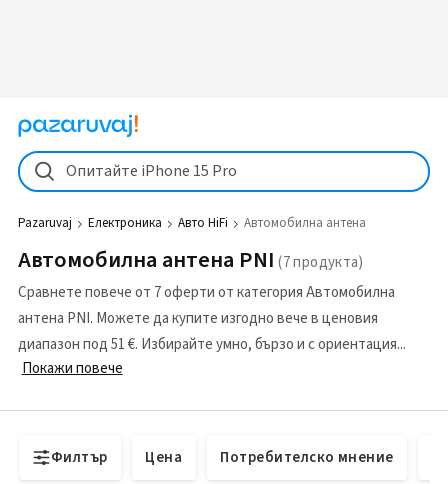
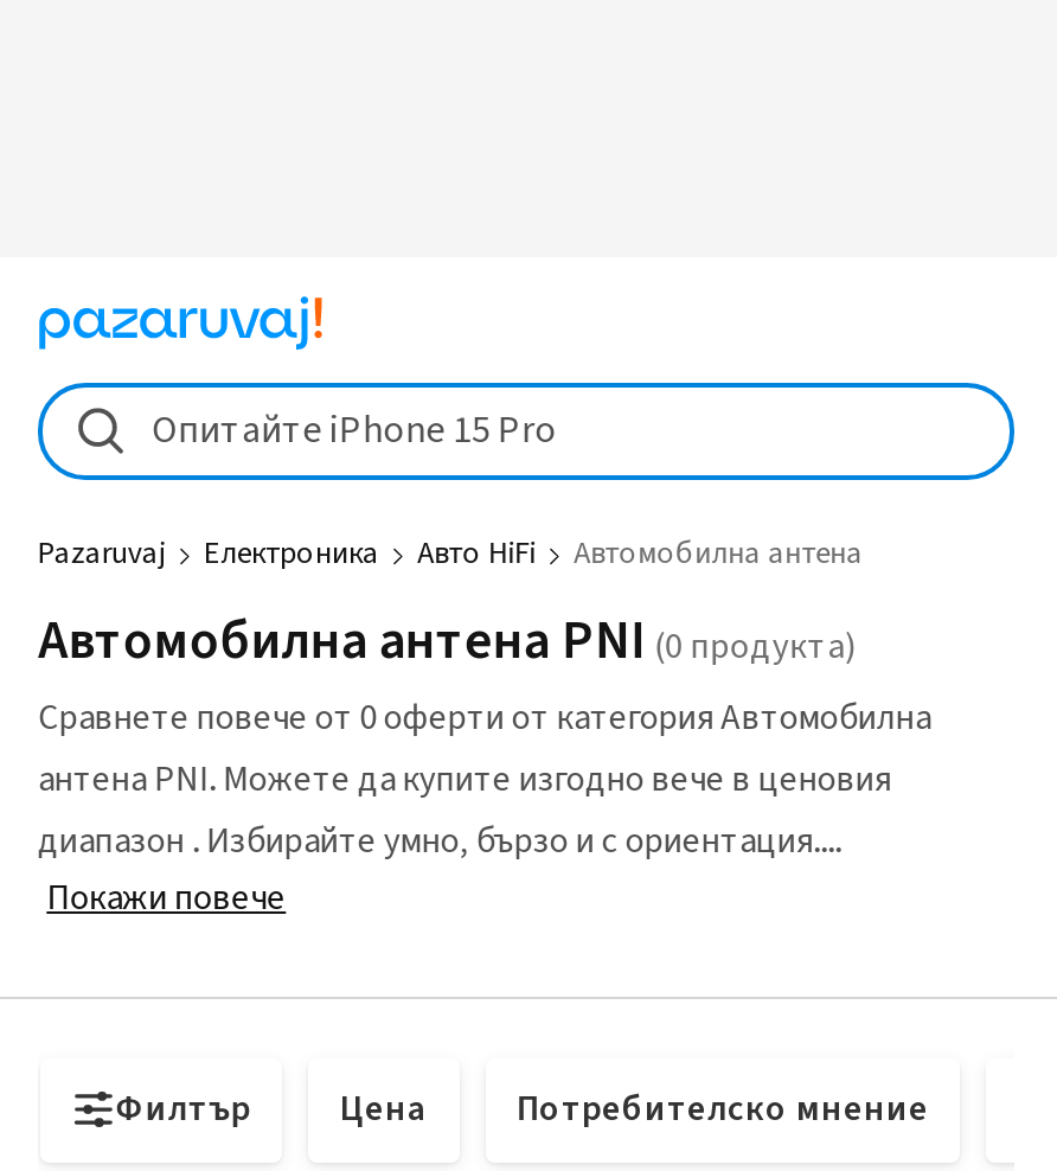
[18,282,395,303] Сравнете повече от 7 оферти от категория Автомобилна -> [38,694,931,743] Сравнете повече от 0 оферти от категория Автомобилна
[18,334,397,355] диапазон под 51 €. Избирайте умно, бързо и с ориентация -> [38,817,820,867] диапазон . Избирайте умно, бързо и с ориентация.

